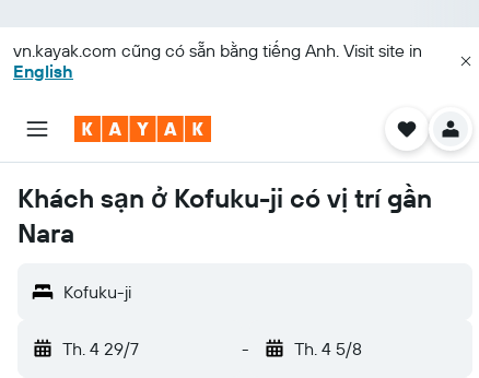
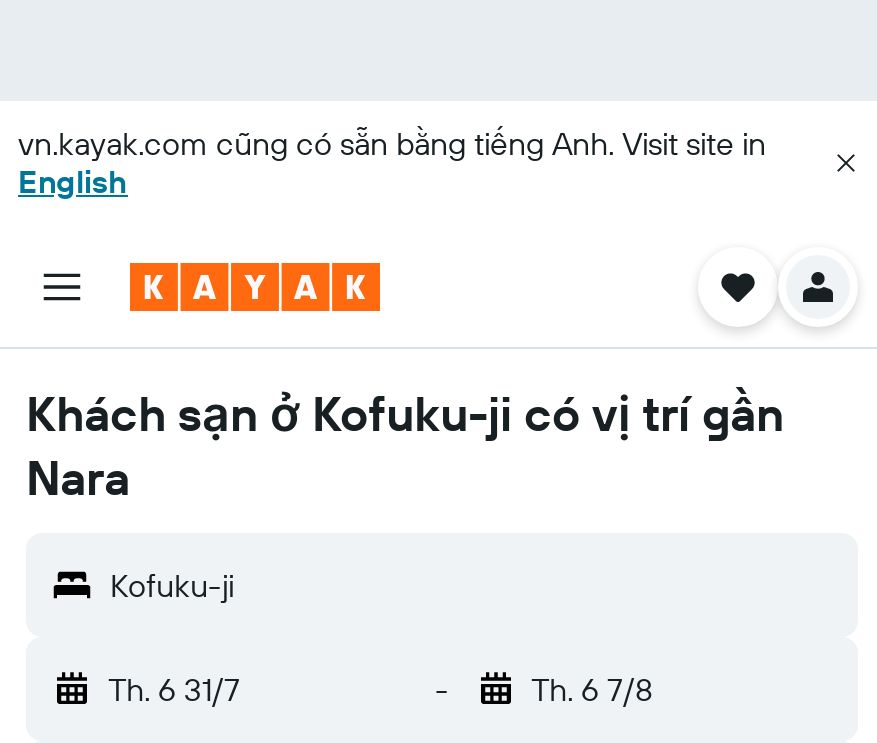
[62,338,139,359] Th. 4 29/7 -> [108,669,240,709] Th. 6 31/7
[294,338,361,359] Th. 4 5/8 -> [531,669,653,709] Th. 6 7/8

